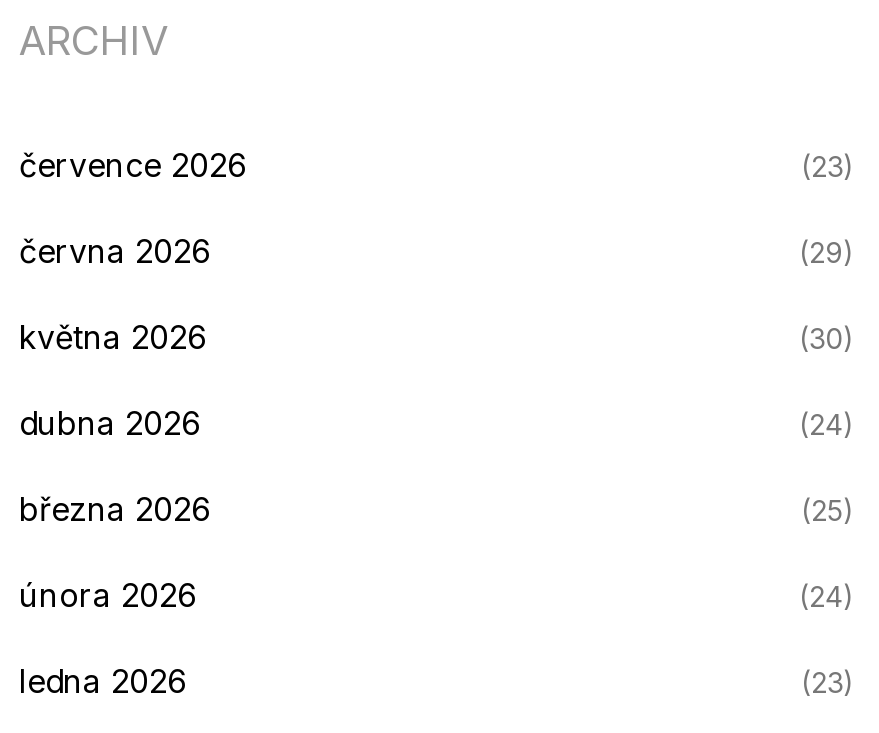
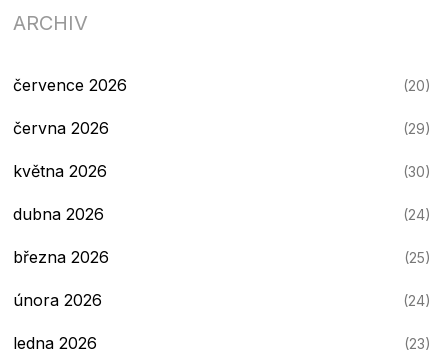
[801,149,855,183] (23) -> [403,77,431,94] (20)

